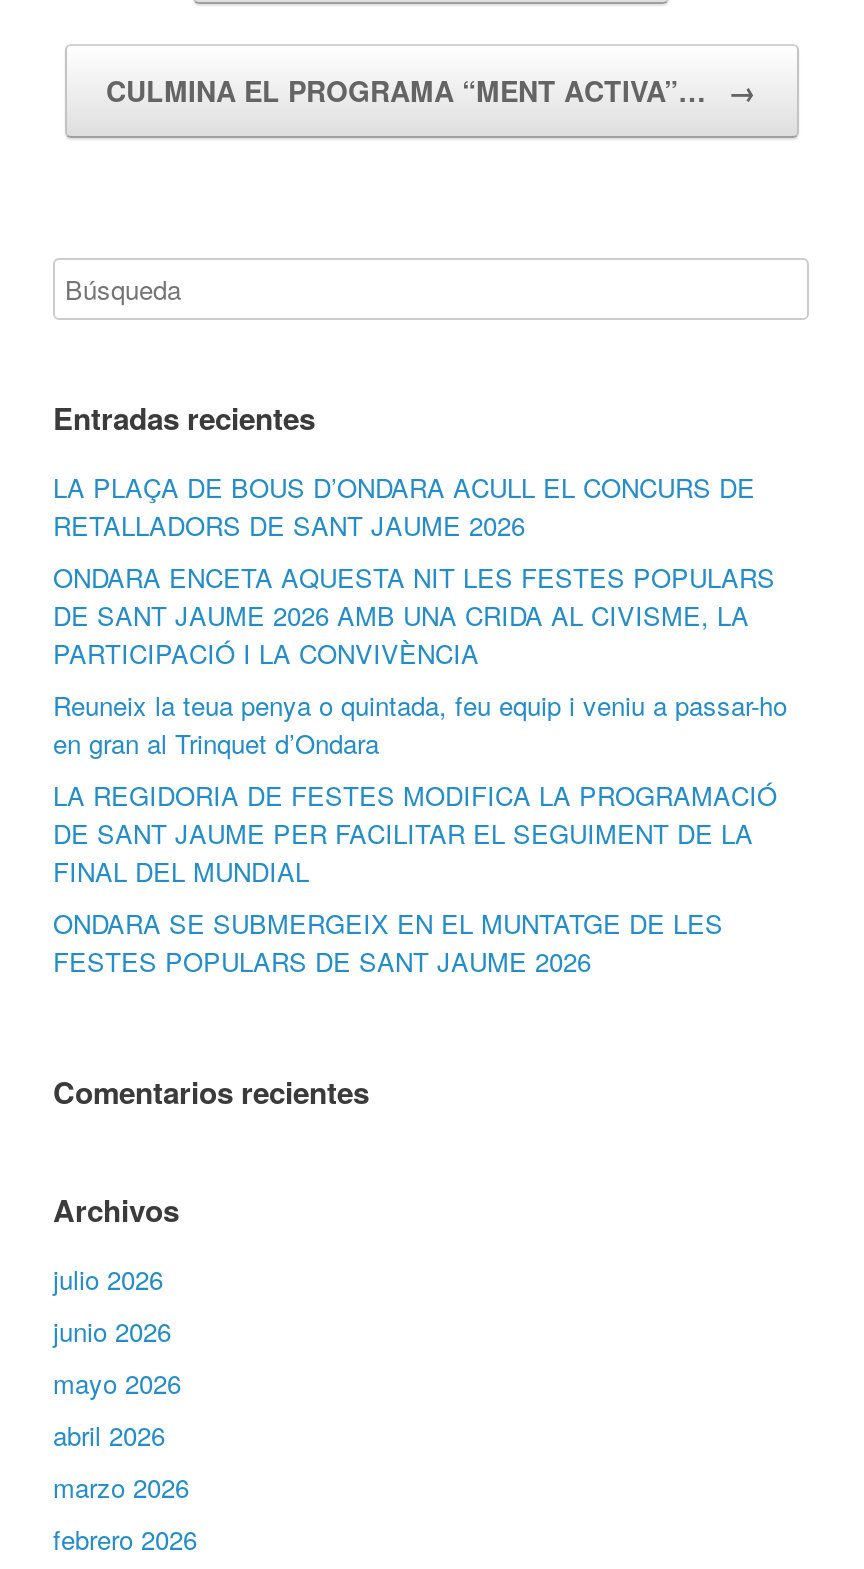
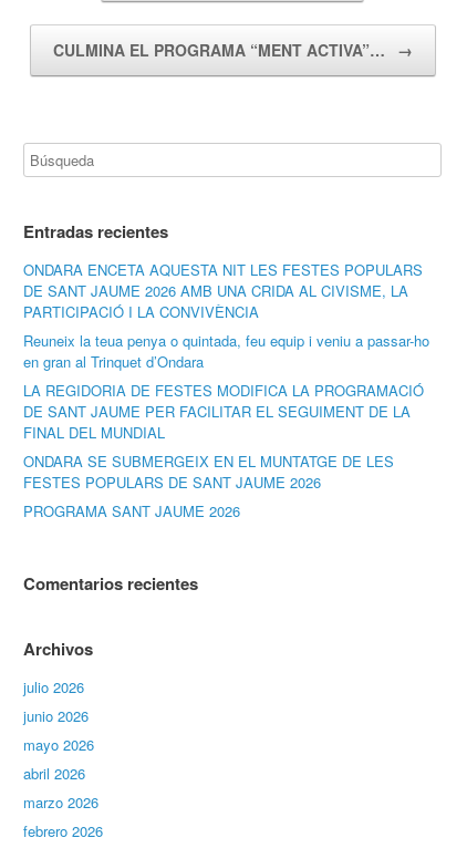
[53,468,755,544] LA PLAÇA DE BOUS D’ONDARA ACULL EL CONCURS DE | RETALLADORS DE SANT JAUME 2026 -> none
moved [53,558,787,980] -> [23,259,429,493]: ONDARA ENCETA AQUESTA NIT LES FESTES POPULARS | DE SANT JAUME 2026 AMB UNA CRIDA AL CIVISME, LA | PARTICIPACIÓ I LA CONVIVÈNCIA | ... | ONDARA SE SUBMERGEIX EN EL MUNTATGE DE LES | FESTES POPULARS DE SANT JAUME 2026
none -> [23,500,240,521] PROGRAMA SANT JAUME 2026

